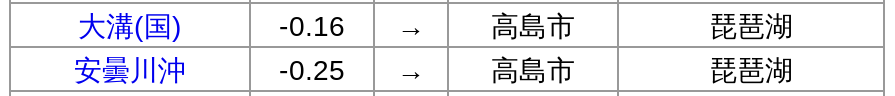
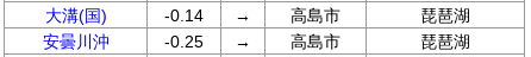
[279,10,345,42] -0.16 -> [164,6,204,25] -0.14

